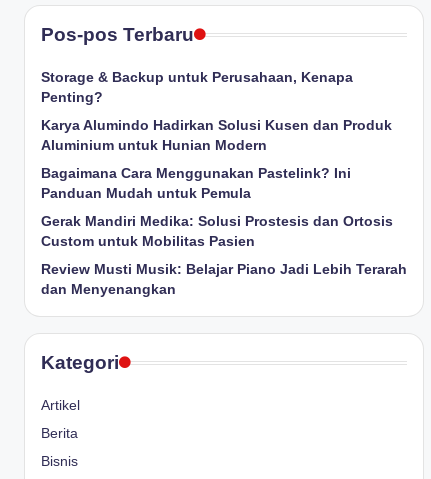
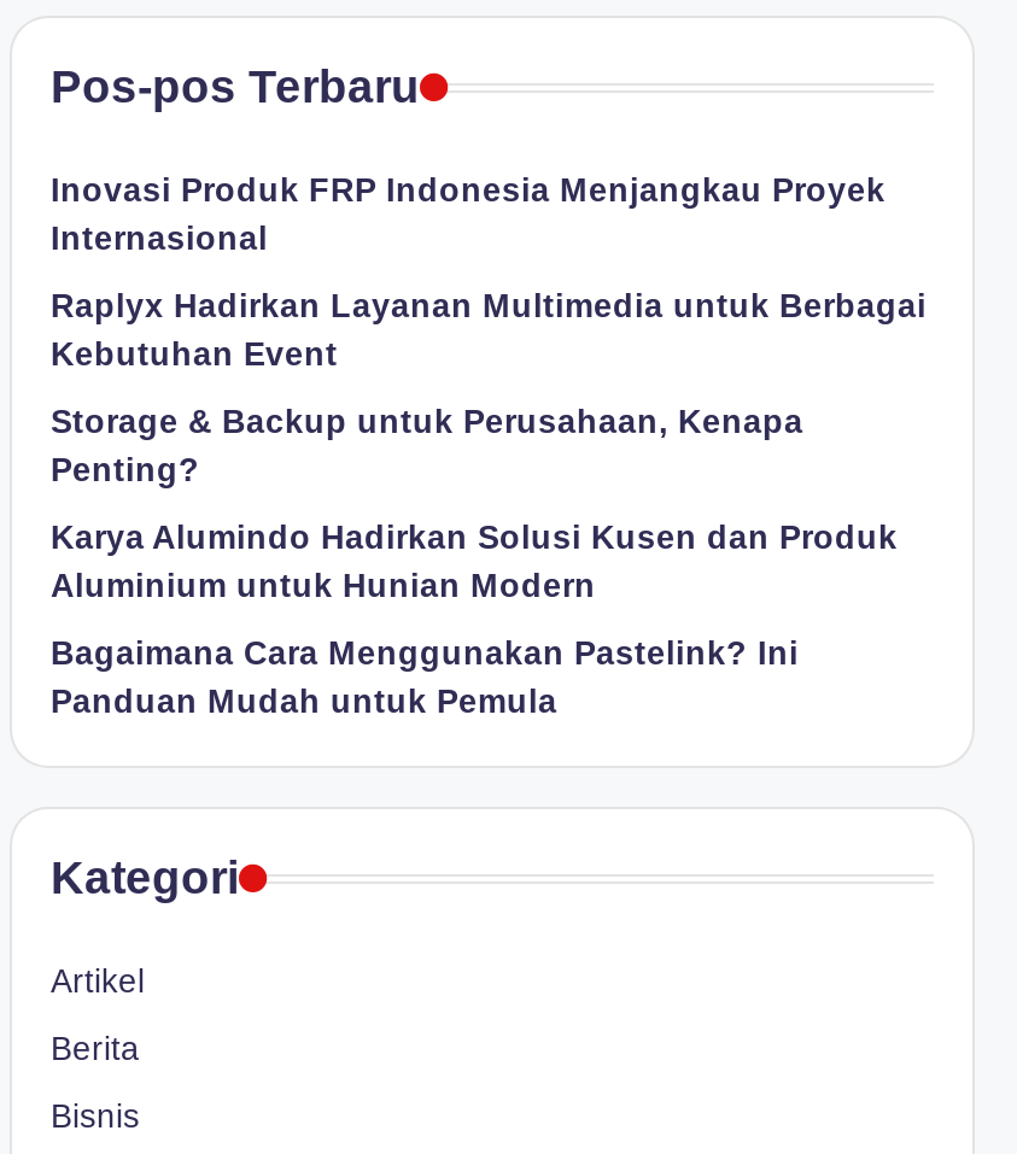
none -> [51,172,927,372] Inovasi Produk FRP Indonesia Menjangkau Proyek | Internasional | Raplyx Hadirkan Layanan Multimedia untuk Berbagai | Kebutuhan Event
moved [41,70,392,201] -> [51,404,898,720]: Storage & Backup untuk Perusahaan, Kenapa | Penting? | Karya Alumindo Hadirkan Solusi Kusen dan Produk | Aluminium untuk Hunian Modern | Bagaimana Cara Menggunakan Pastelink? Ini | Panduan Mudah untuk Pemula
[41,214,407,297] Gerak Mandiri Medika: Solusi Prostesis dan Ortosis | Custom untuk Mobilitas Pasien | Review Musti Musik: Belajar Piano Jadi Lebih Terarah | dan Menyenangkan -> none

